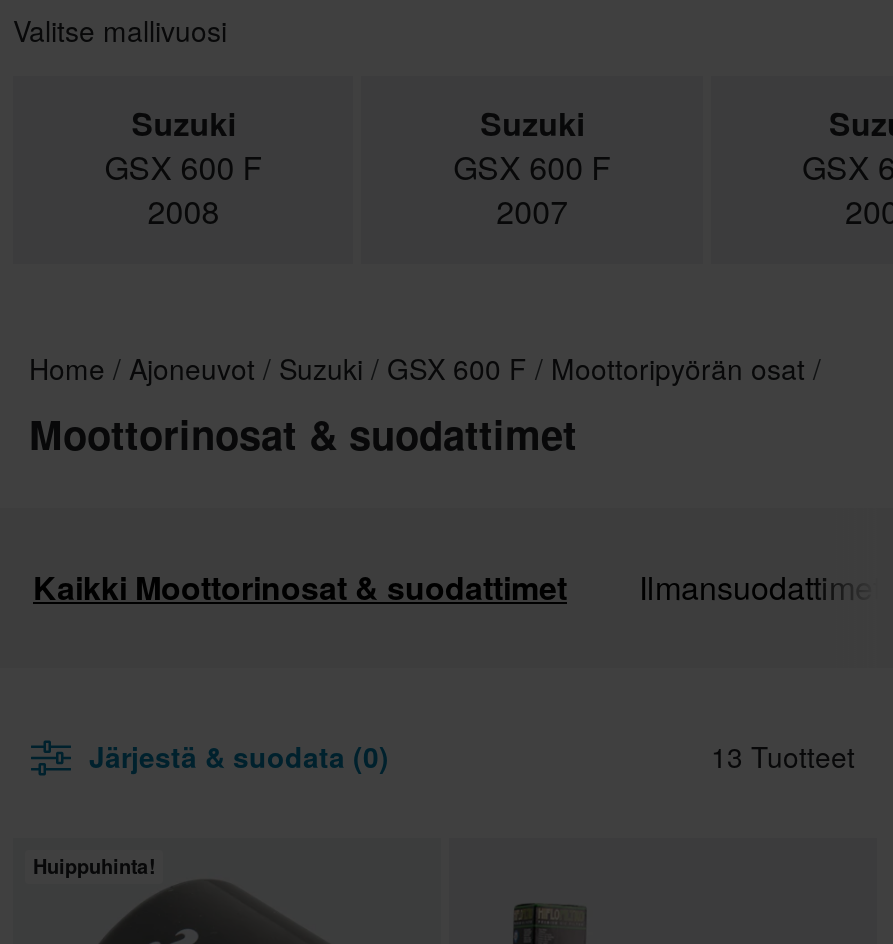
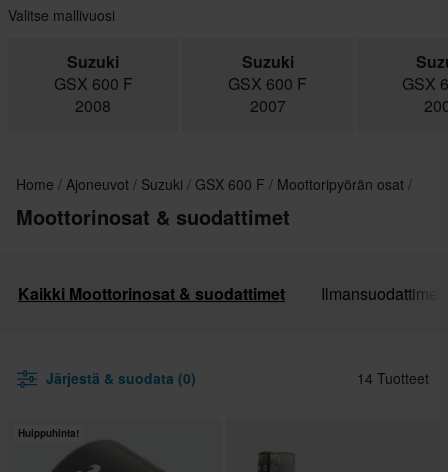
[711,736,855,776] 13 Tuotteet -> [357,368,429,388] 14 Tuotteet

